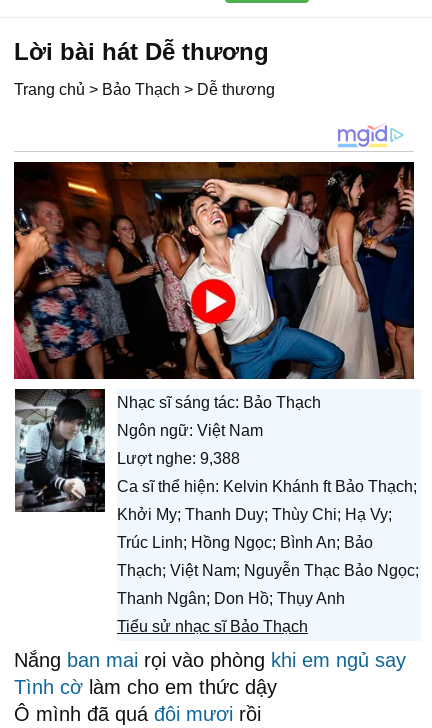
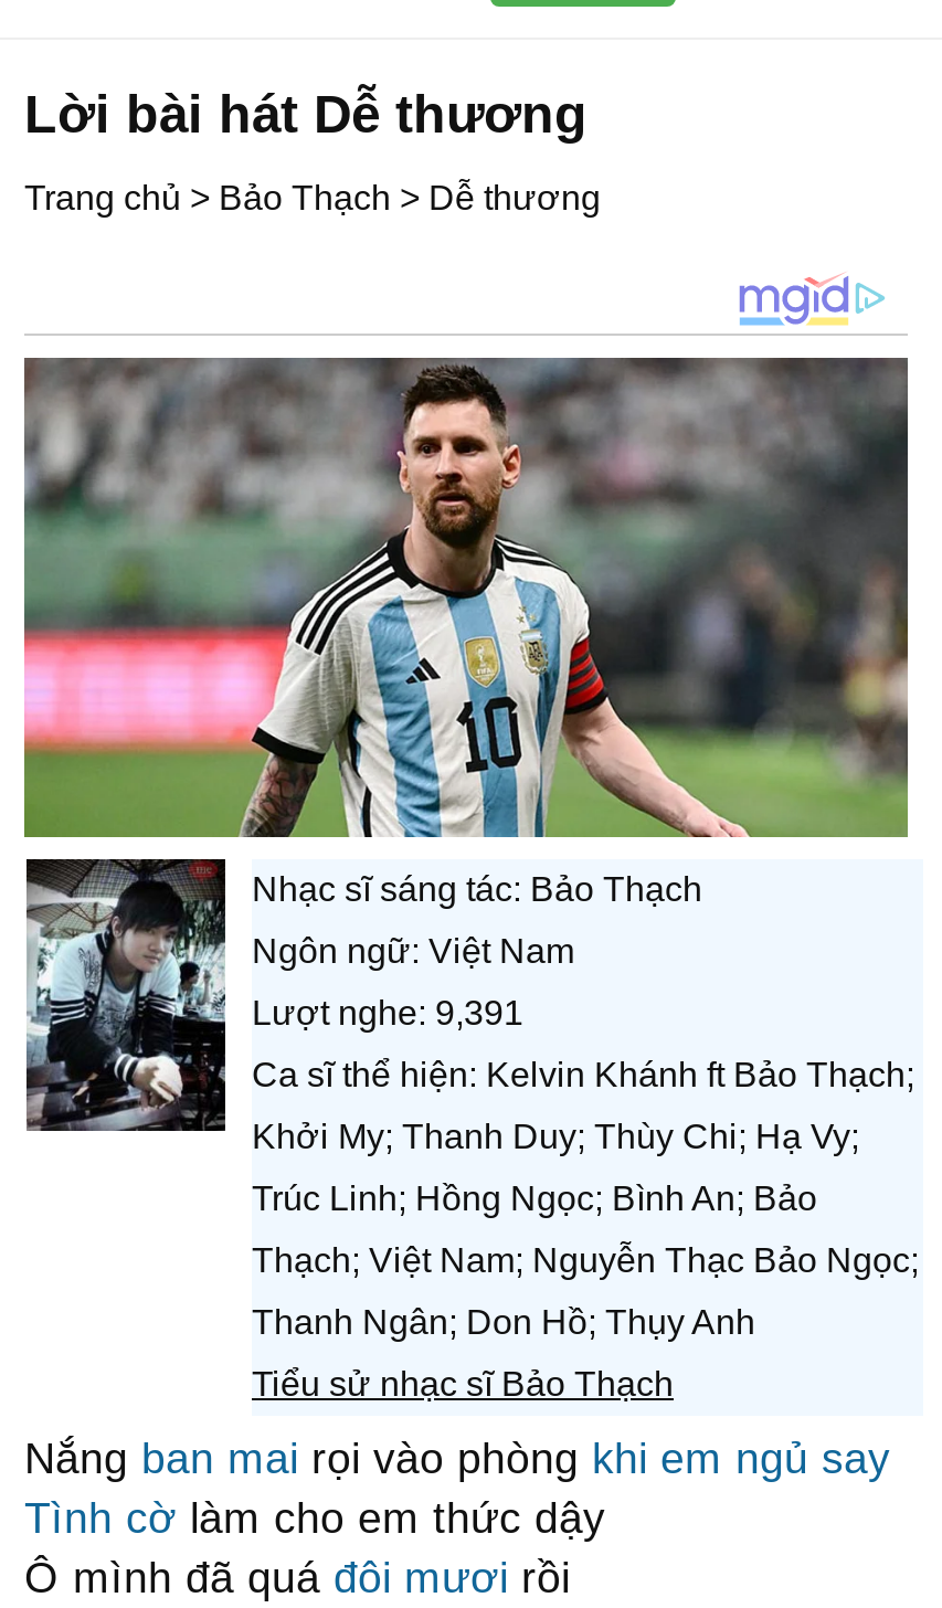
[13,161,415,380] [image] -> [22,356,910,839] [image]
[117,450,240,467] Lượt nghe: 9,388 -> [252,994,523,1032] Lượt nghe: 9,391

